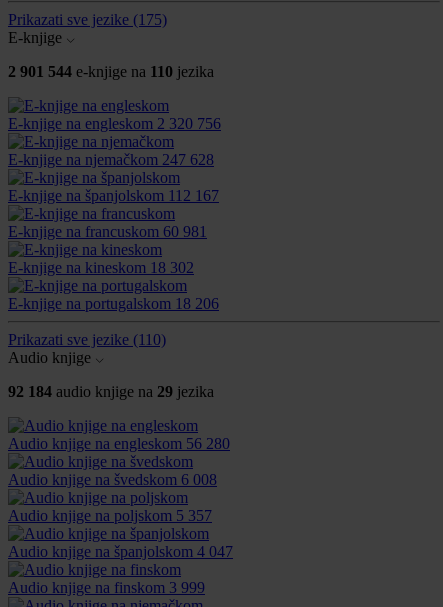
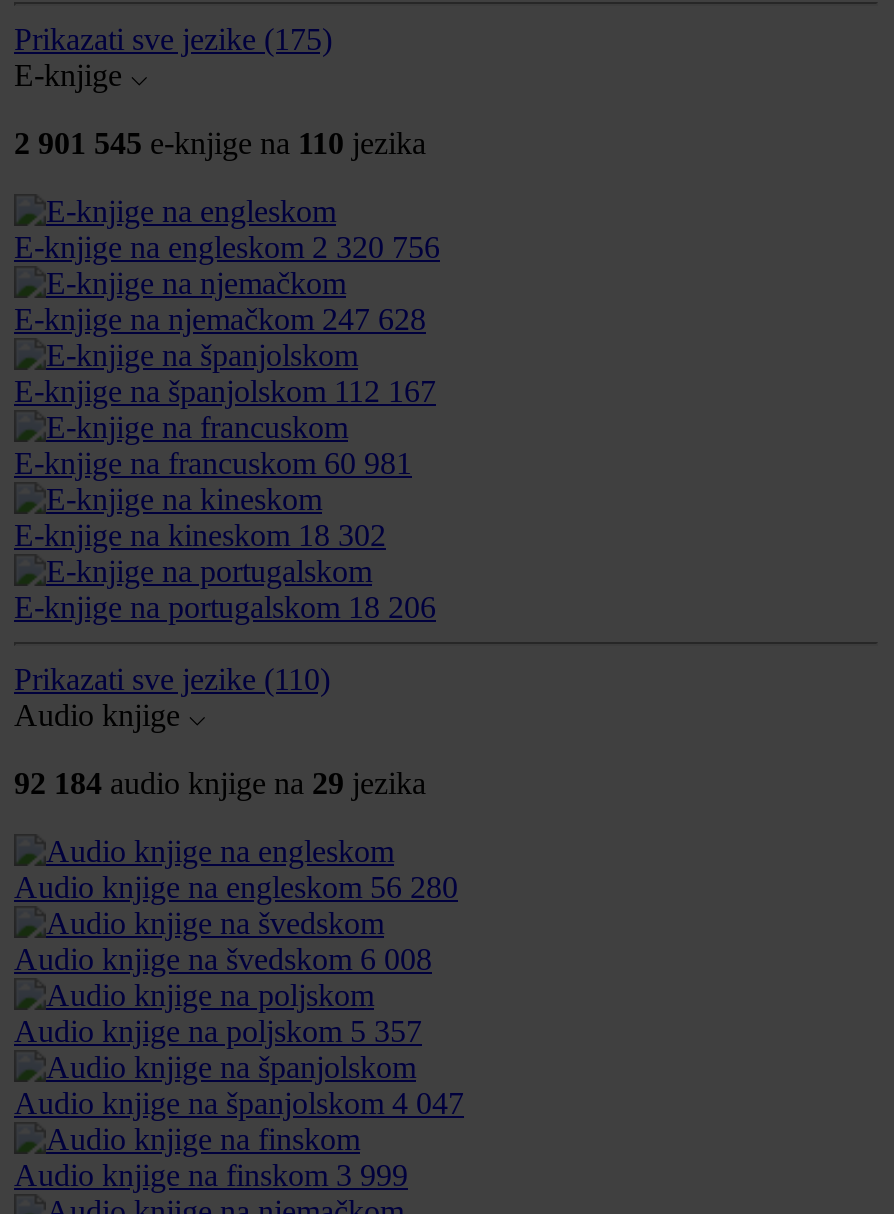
[8,63,214,80] 2 901 544 e-knjige na 110 jezika -> [14,127,426,161] 2 901 545 e-knjige na 110 jezika

